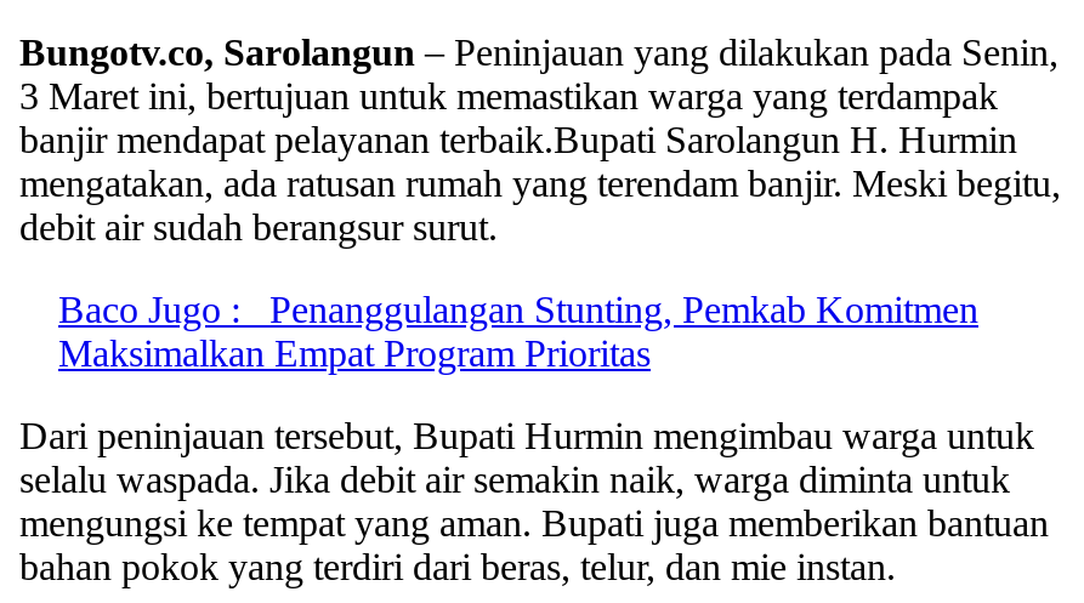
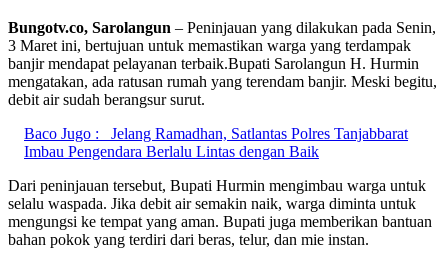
[58,289,978,373] Baco Jugo : Penanggulangan Stunting, Pemkab Komitmen | Maksimalkan Empat Program Prioritas -> [24,125,408,160] Baco Jugo : Jelang Ramadhan, Satlantas Polres Tanjabbarat | Imbau Pengendara Berlalu Lintas dengan Baik

